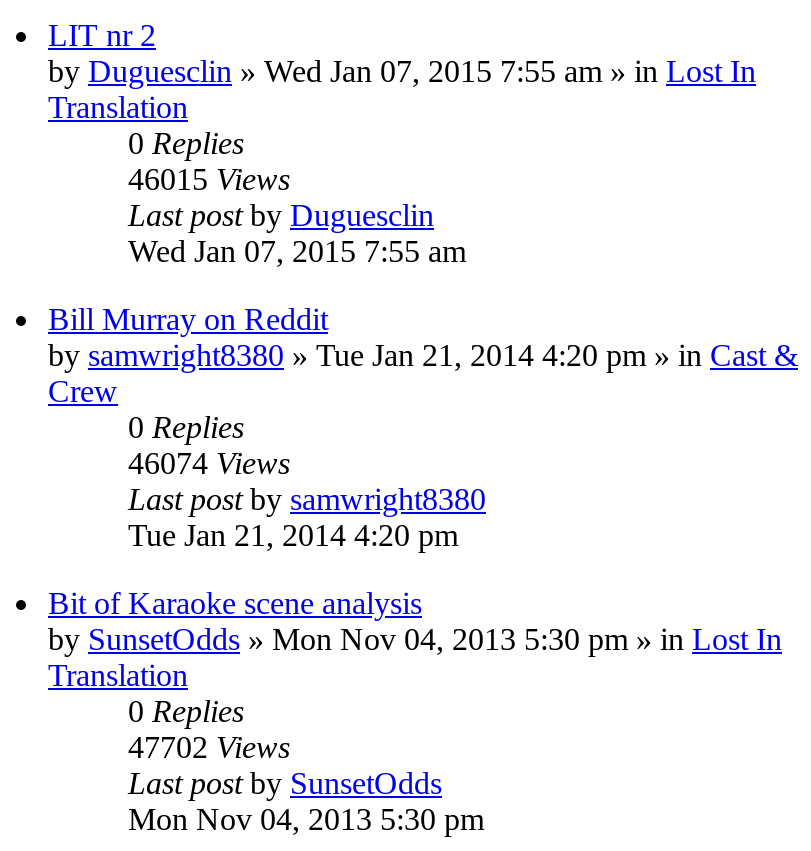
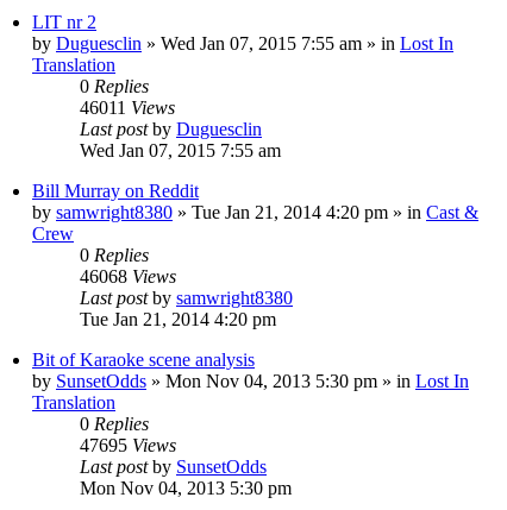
[128,162,290,196] 46015 Views -> [80,97,175,118] 46011 Views
[128,446,290,480] 46074 Views -> [80,266,176,286] 46068 Views
[128,730,290,764] 47702 Views -> [80,435,176,455] 47695 Views

